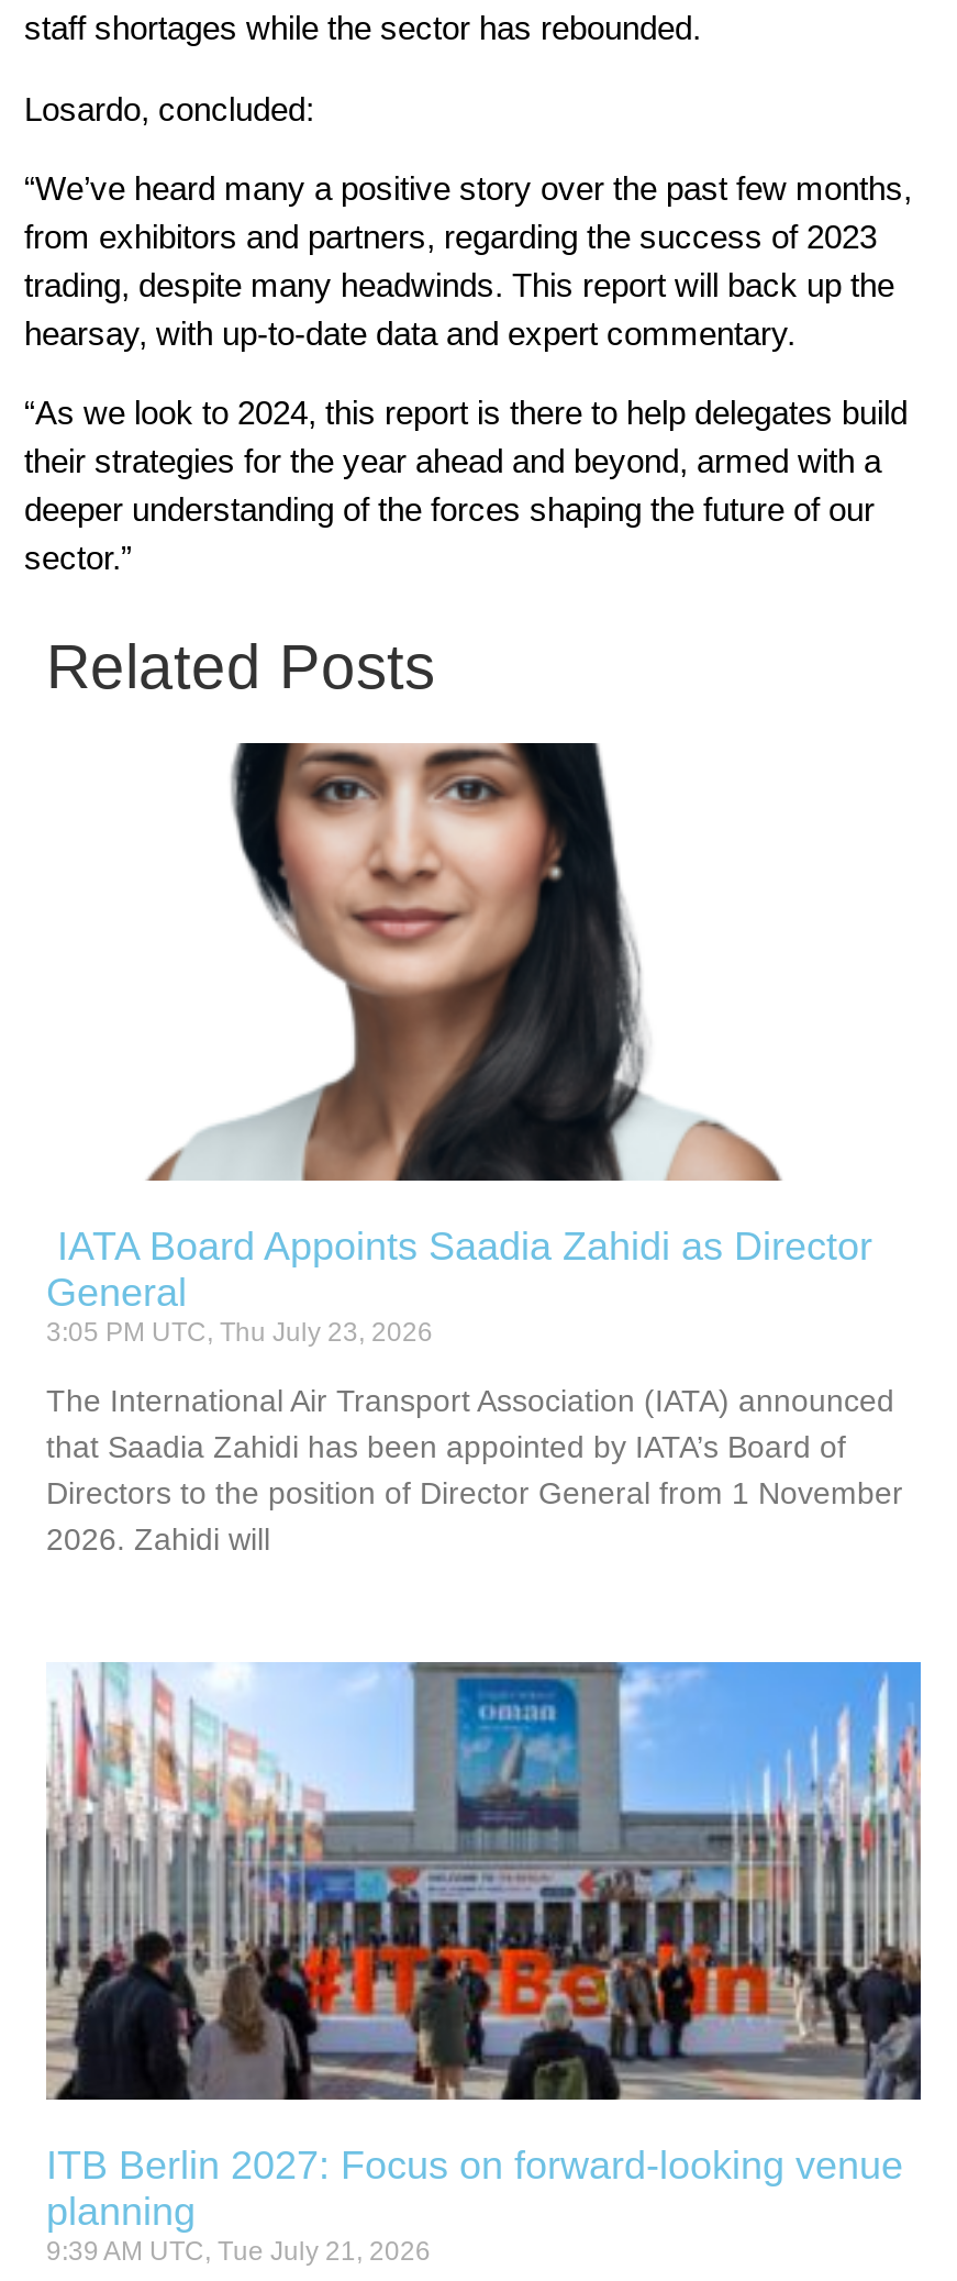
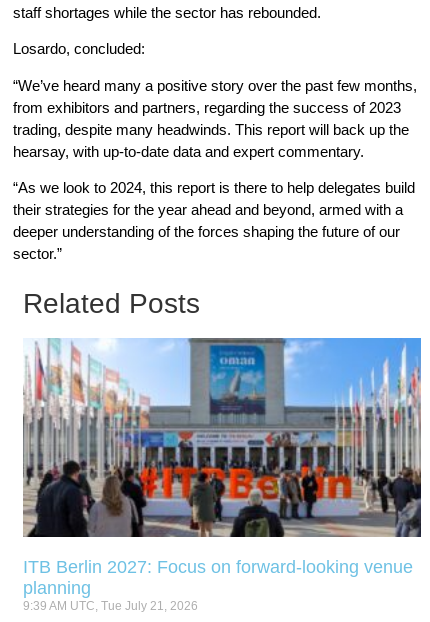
[46,741,903,1555] [image] | IATA Board Appoints Saadia Zahidi as Director | General | 3:05 PM UTC, Thu July 23, 2026 | The International Air Transport Association (IATA) announced | that Saadia Zahidi has been appointed by IATA’s Board of | Directors to the position of Director General from 1 November | 2026. Zahidi will -> none

